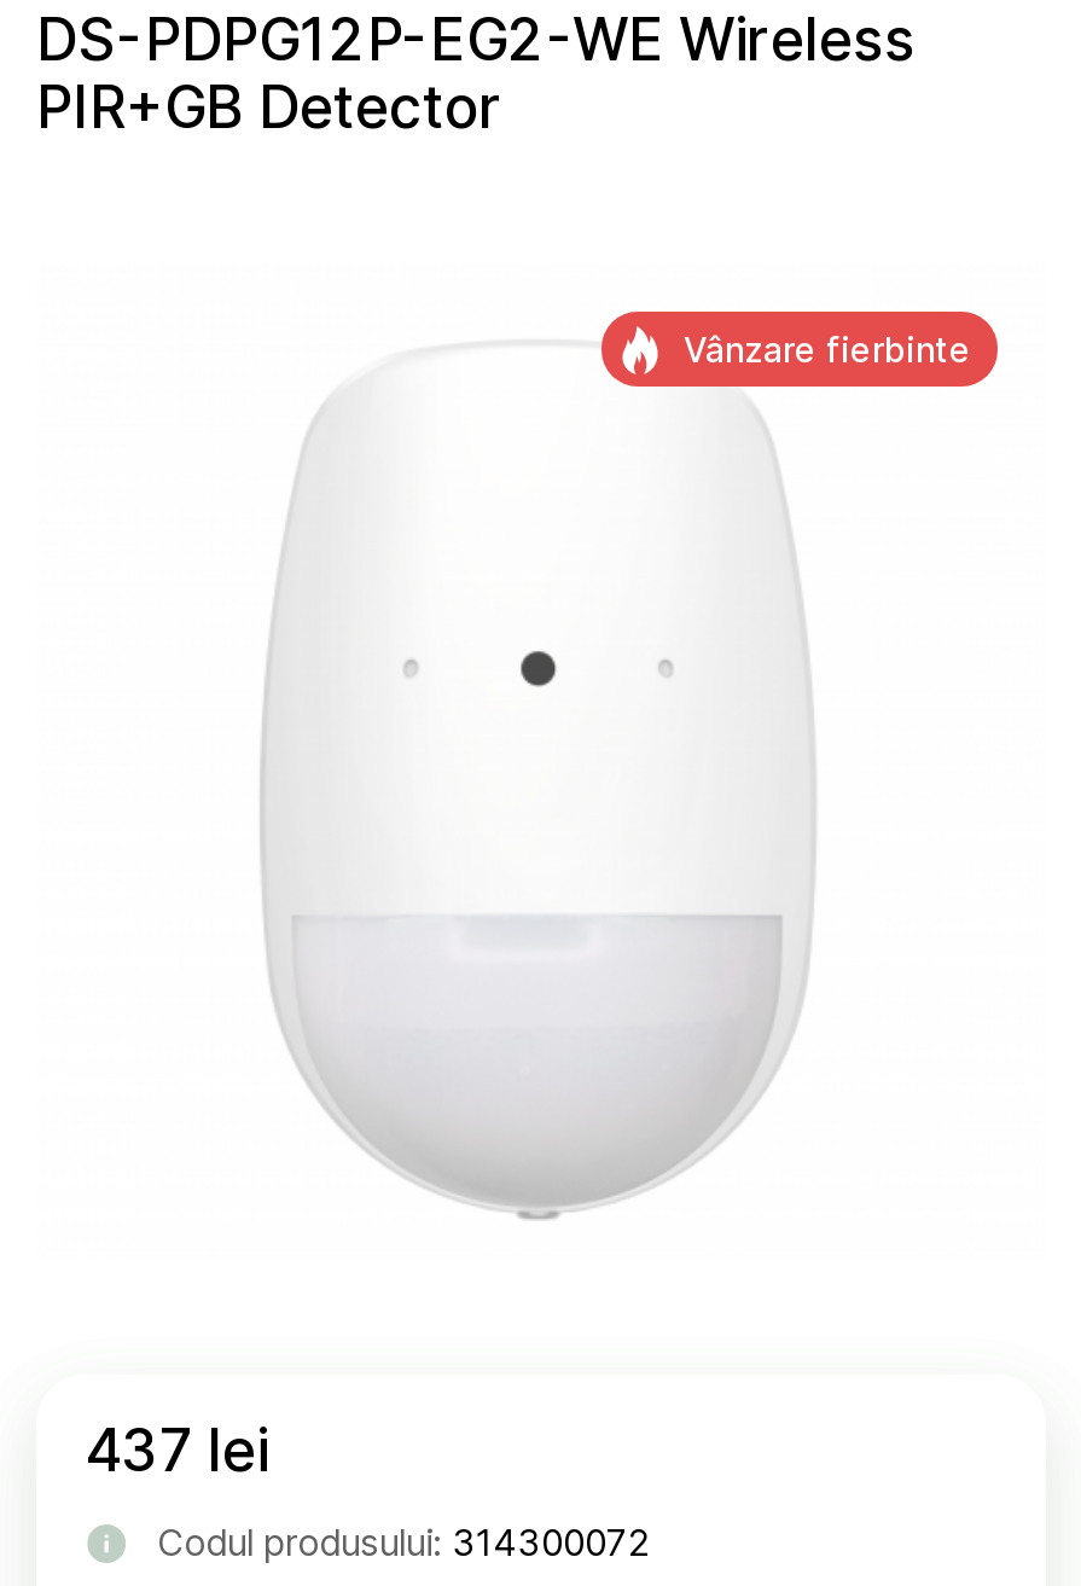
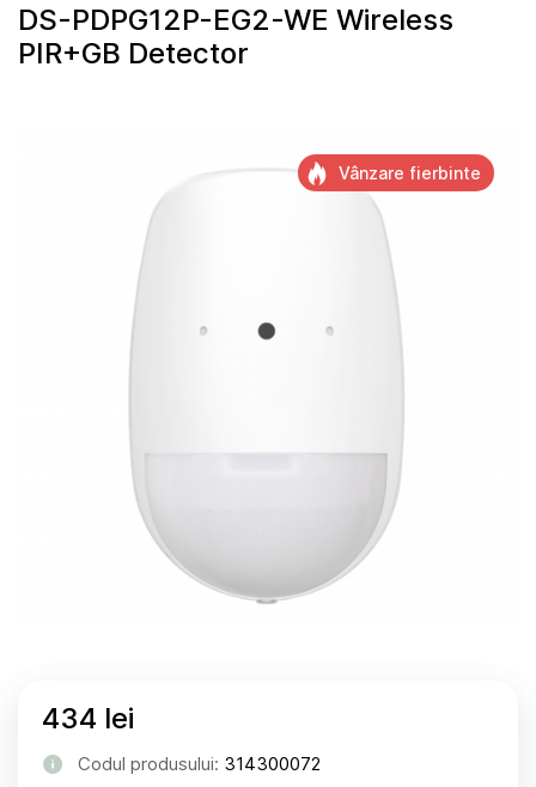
[85,1415,268,1486] 437 lei -> [42,701,134,735] 434 lei

